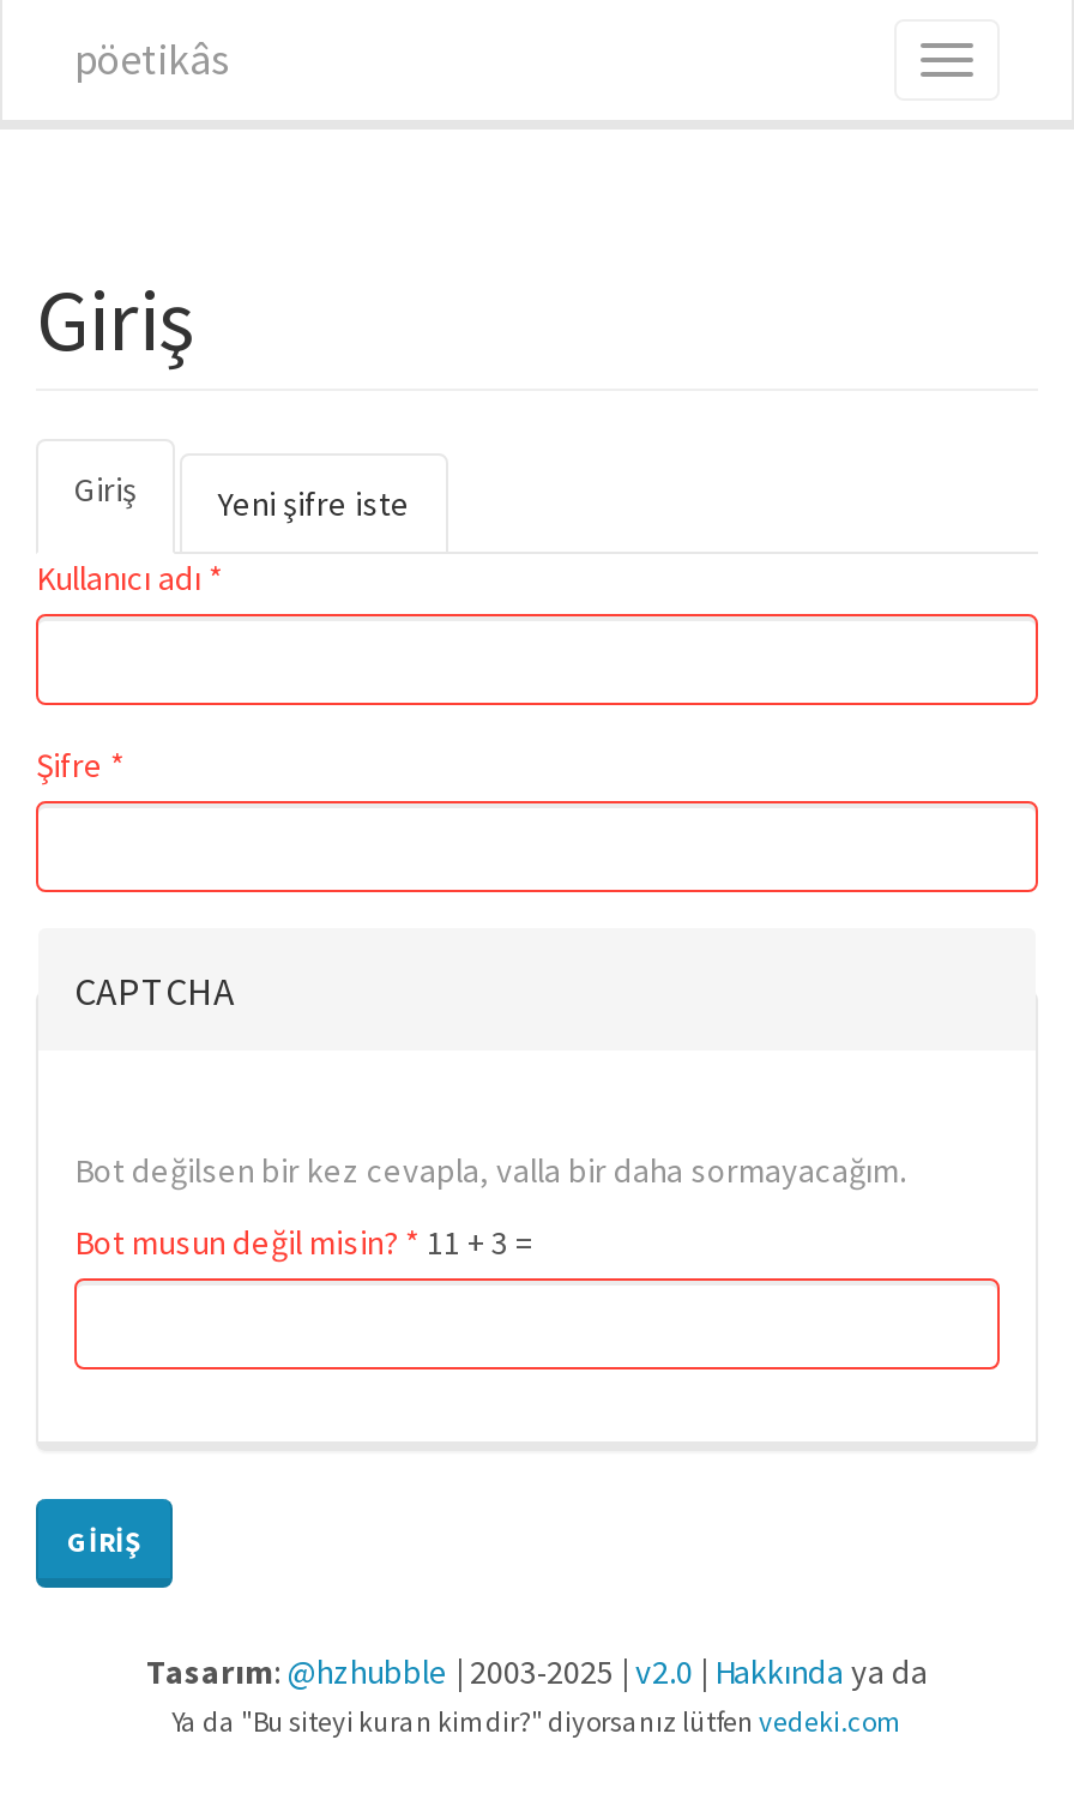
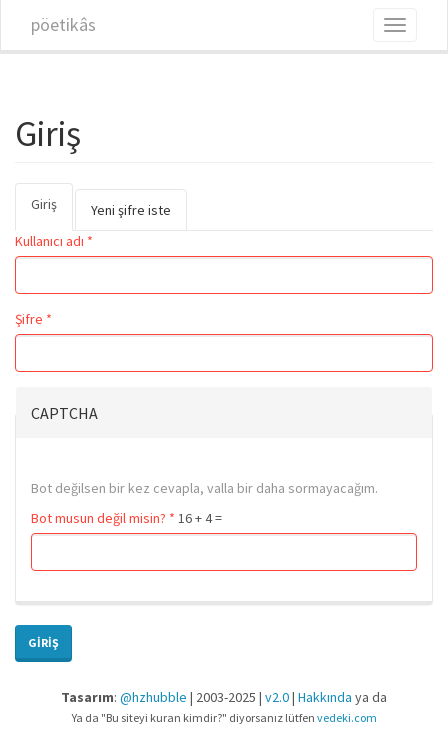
[74,1221,532,1264] Bot musun değil misin? * 11 + 3 = -> [31,509,222,527] Bot musun değil misin? * 16 + 4 =

